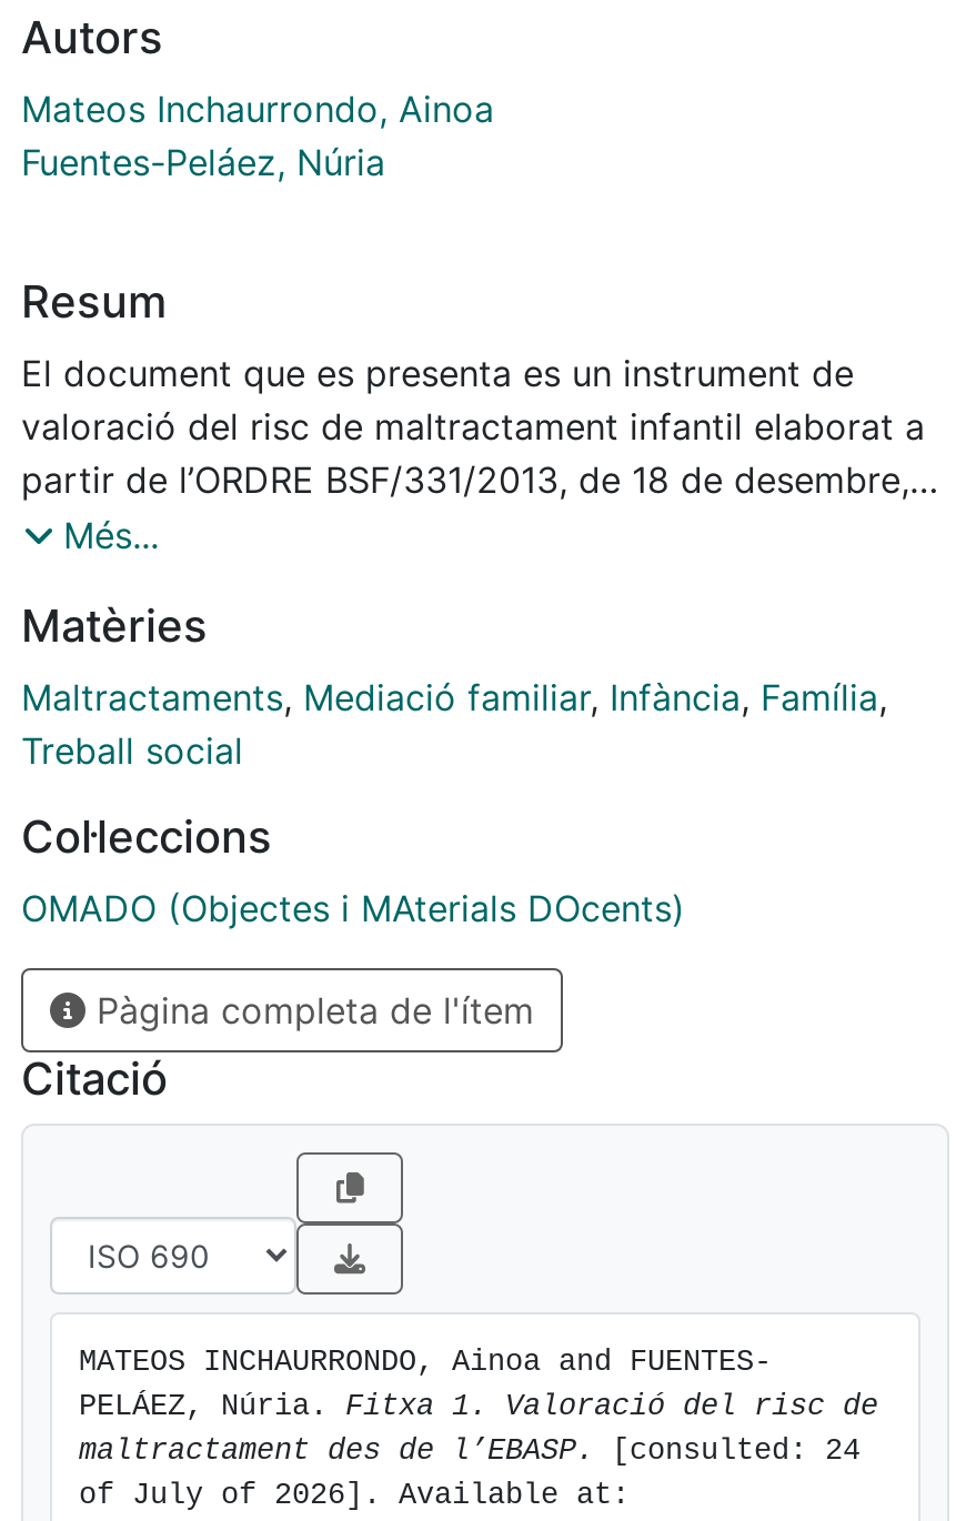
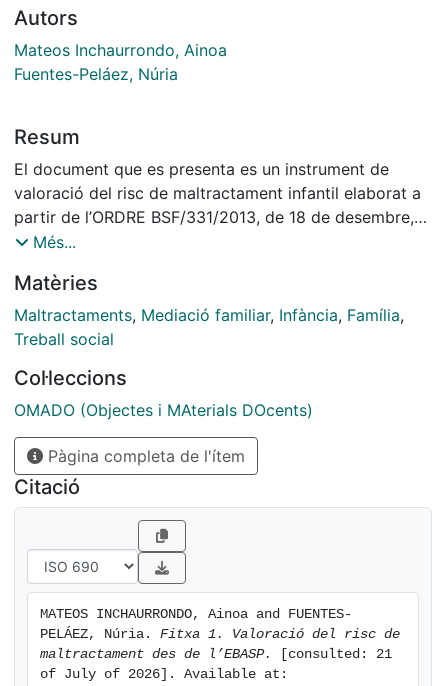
[79,1435,861,1469] maltractament des de l’EBASP. [consulted: 24 -> [40,647,392,662] maltractament des de l’EBASP. [consulted: 21

